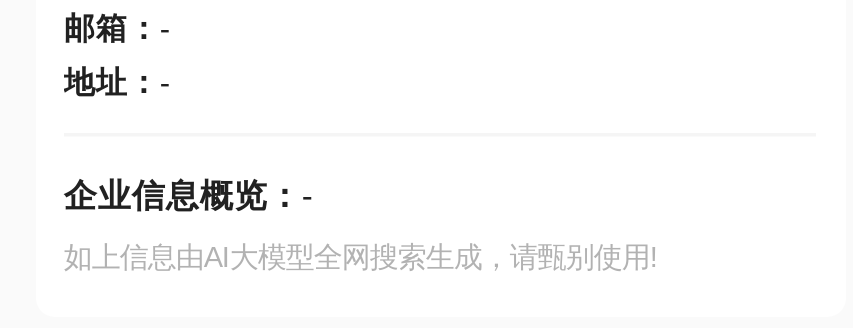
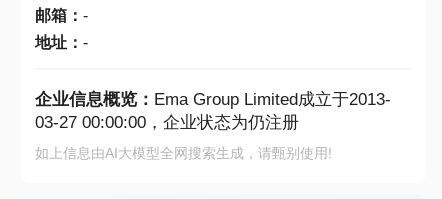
[64,178,314,216] 企业信息概览：- -> [35,90,391,132] 企业信息概览：Ema Group Limited成立于2013- | 03-27 00:00:00，企业状态为仍注册

